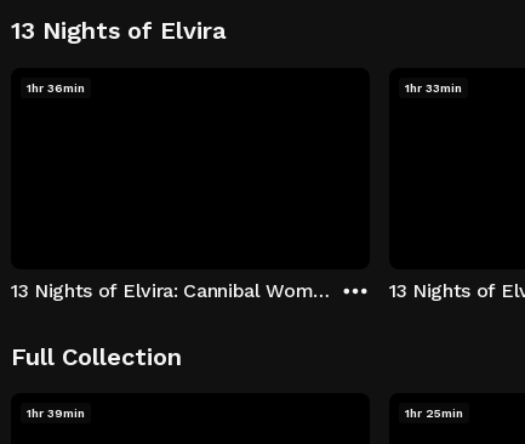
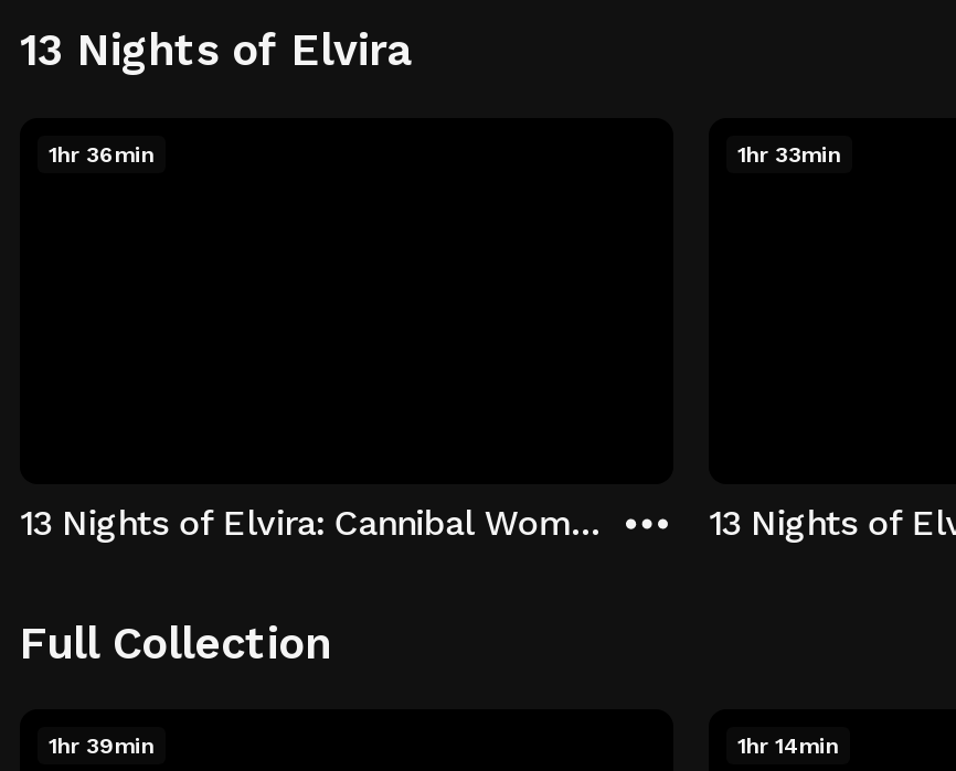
[405,406,463,420] 1hr 25min -> [737,733,839,758] 1hr 14min

